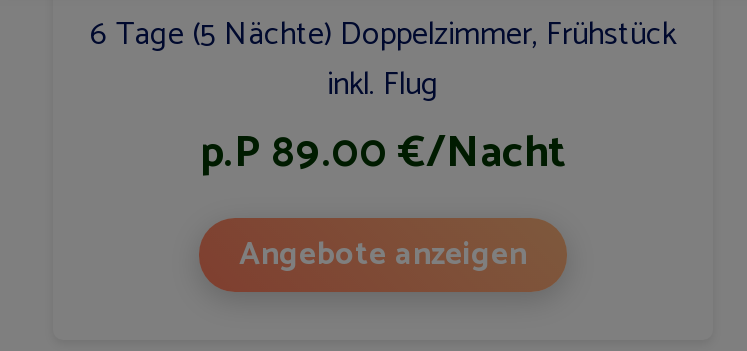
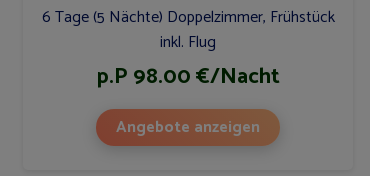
[200,119,566,191] p.P 89.00 €/Nacht -> [96,59,279,95] p.P 98.00 €/Nacht

